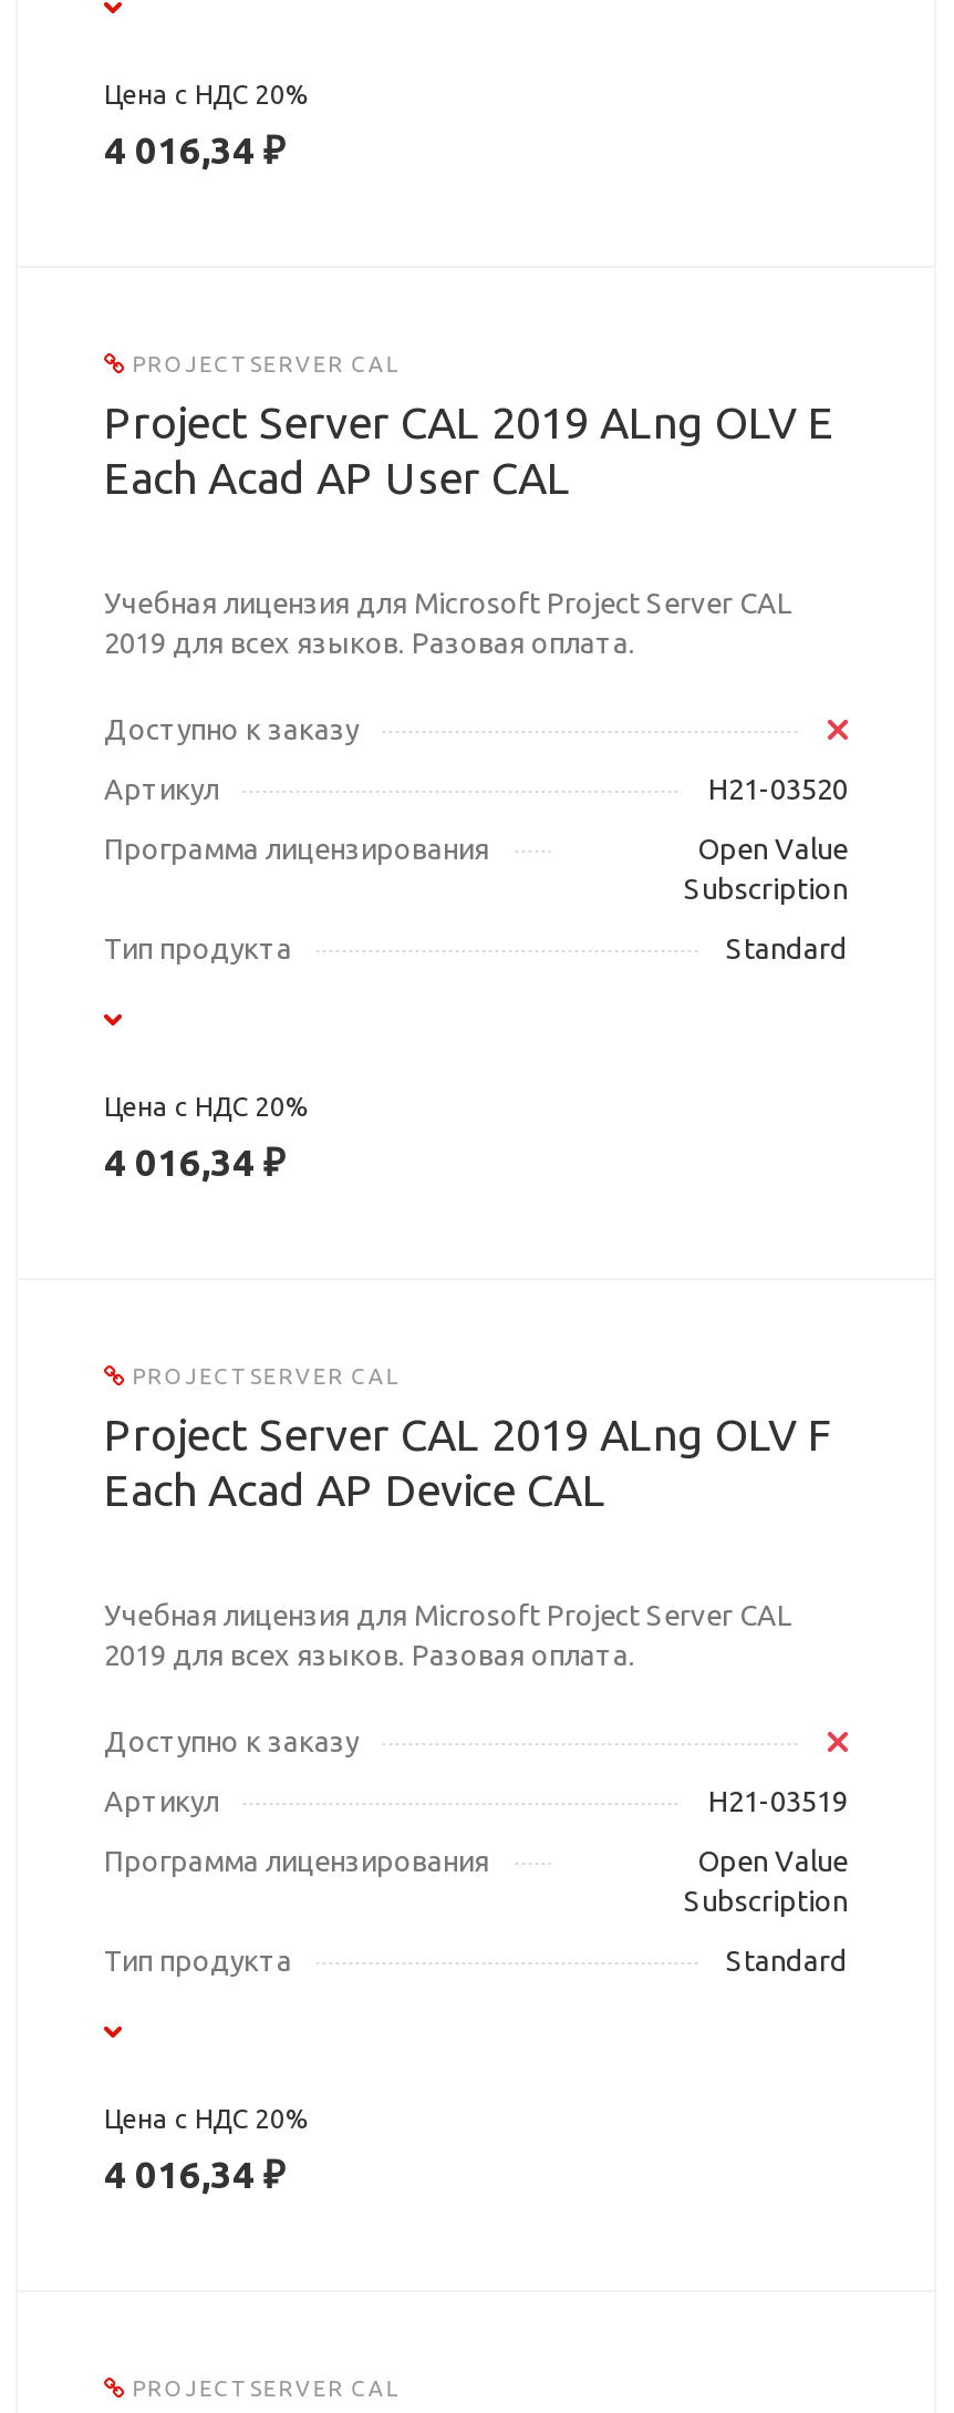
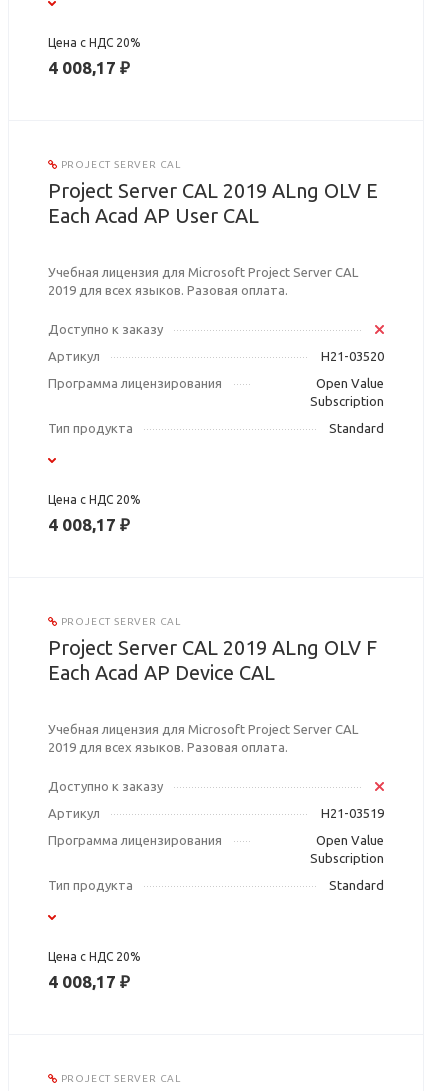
[104,129,286,171] 4 016,34 ₽ -> [48,58,130,77] 4 008,17 ₽
[104,1141,286,1184] 4 016,34 ₽ -> [48,515,130,534] 4 008,17 ₽
[104,2154,286,2196] 4 016,34 ₽ -> [48,972,130,991] 4 008,17 ₽

